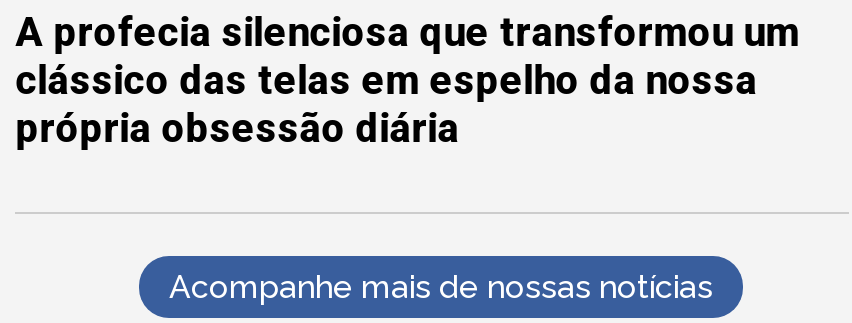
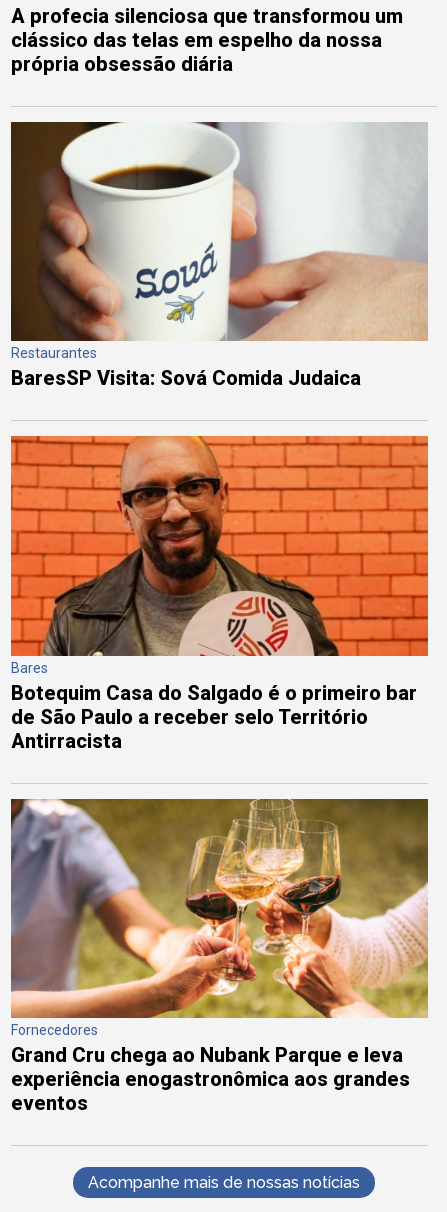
none -> [10,121,429,390] [image] | Restaurantes | BaresSP Visita: Sová Comida Judaica
none -> [10,435,429,753] [image] | Bares | Botequim Casa do Salgado é o primeiro bar | de São Paulo a receber selo Território | Antirracista
none -> [10,798,429,1115] [image] | Fornecedores | Grand Cru chega ao Nubank Parque e leva | experiência enogastronômica aos grandes | eventos

